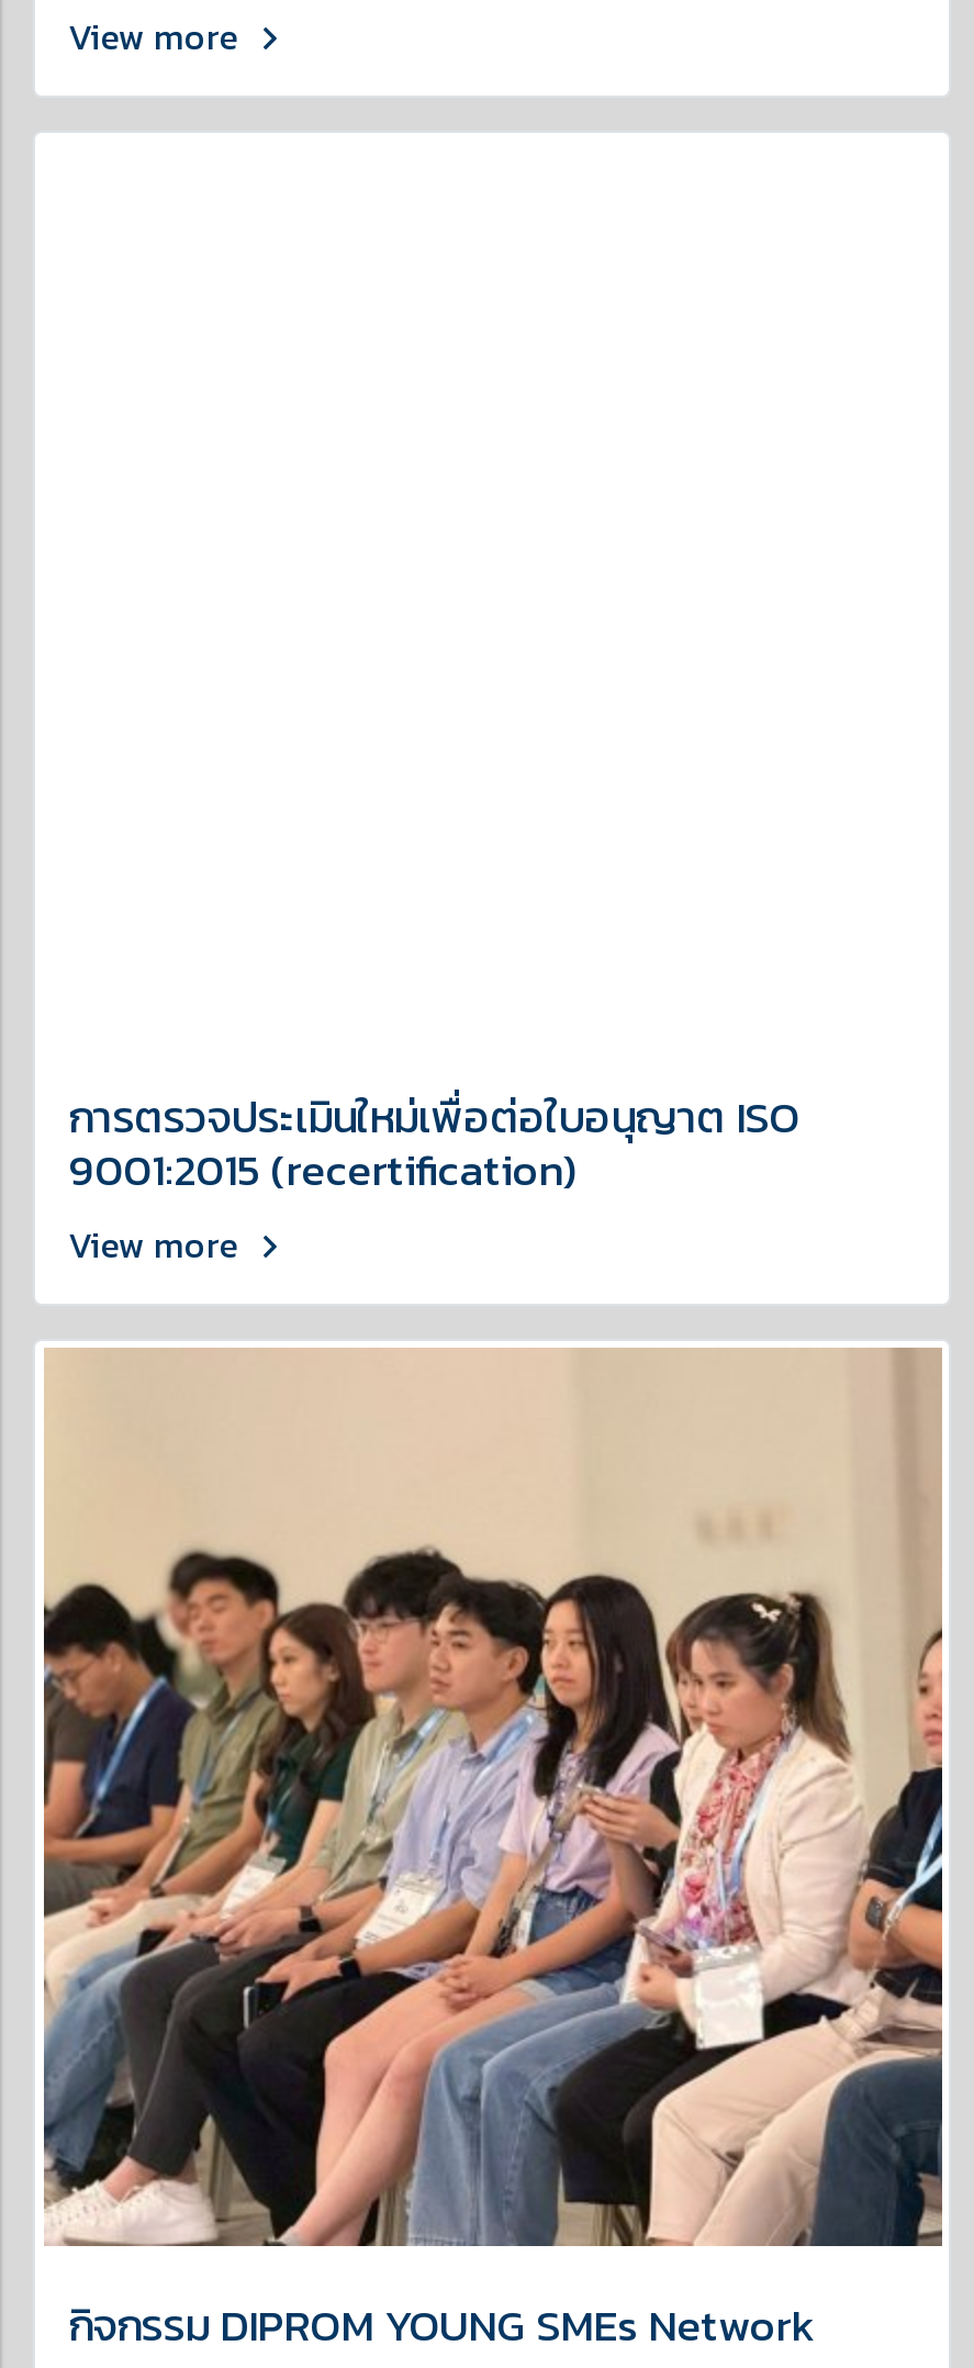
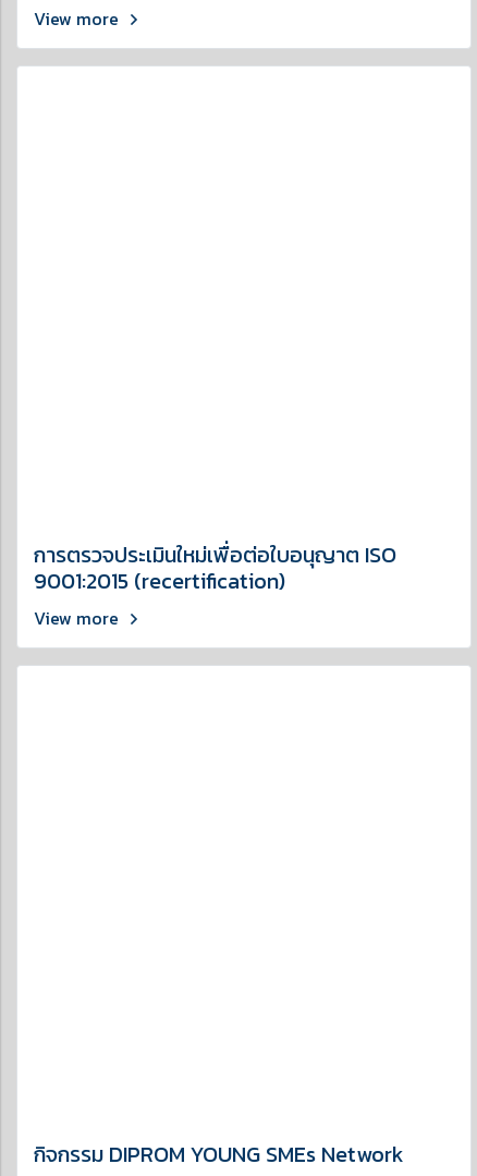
[42,1345,944,2248] [image] -> none

